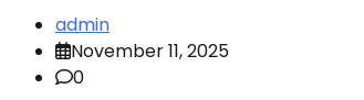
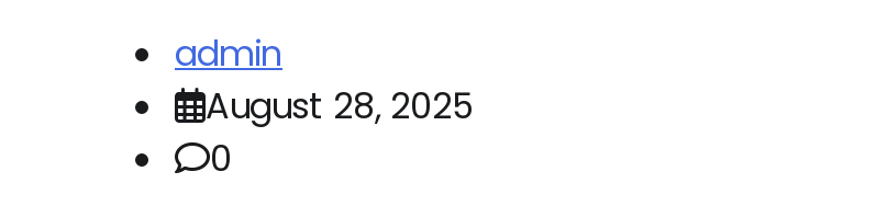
[71,38,229,63] November 11, 2025 -> [206,80,474,131] August 28, 2025

